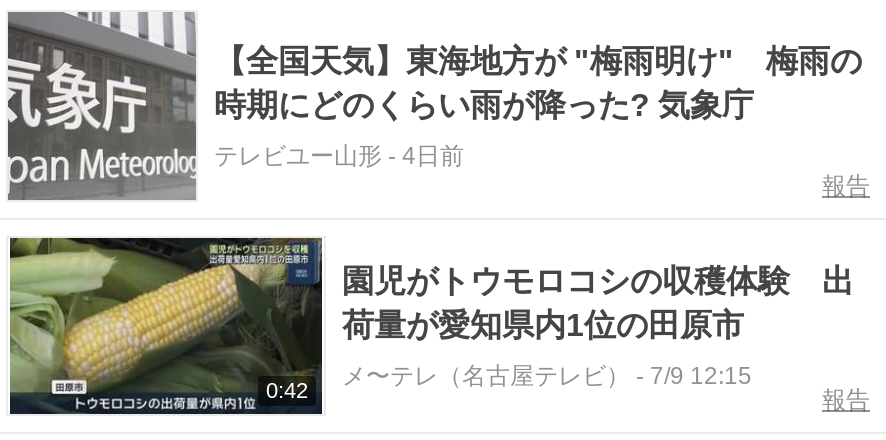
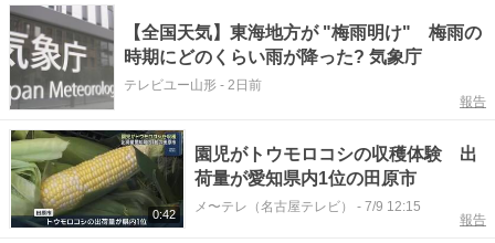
[214,142,464,170] テレビユー山形- 4日前 -> [124,77,262,93] テレビユー山形- 2日前

